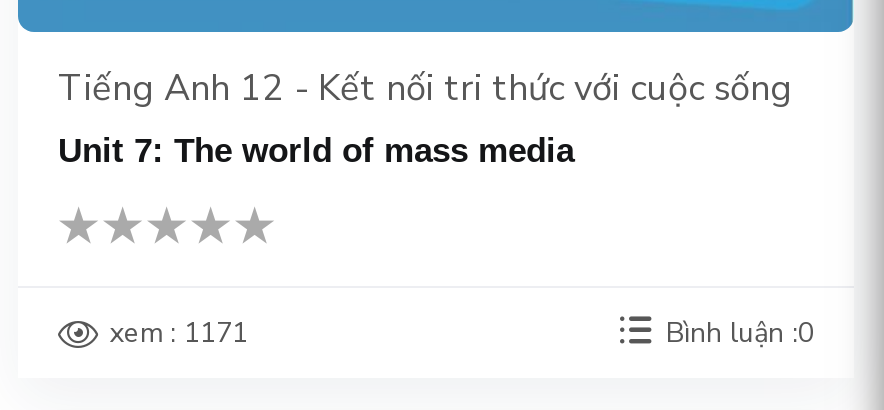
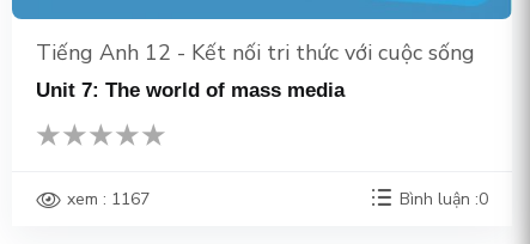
[110,313,248,351] xem : 1171 -> [67,187,150,210] xem : 1167

